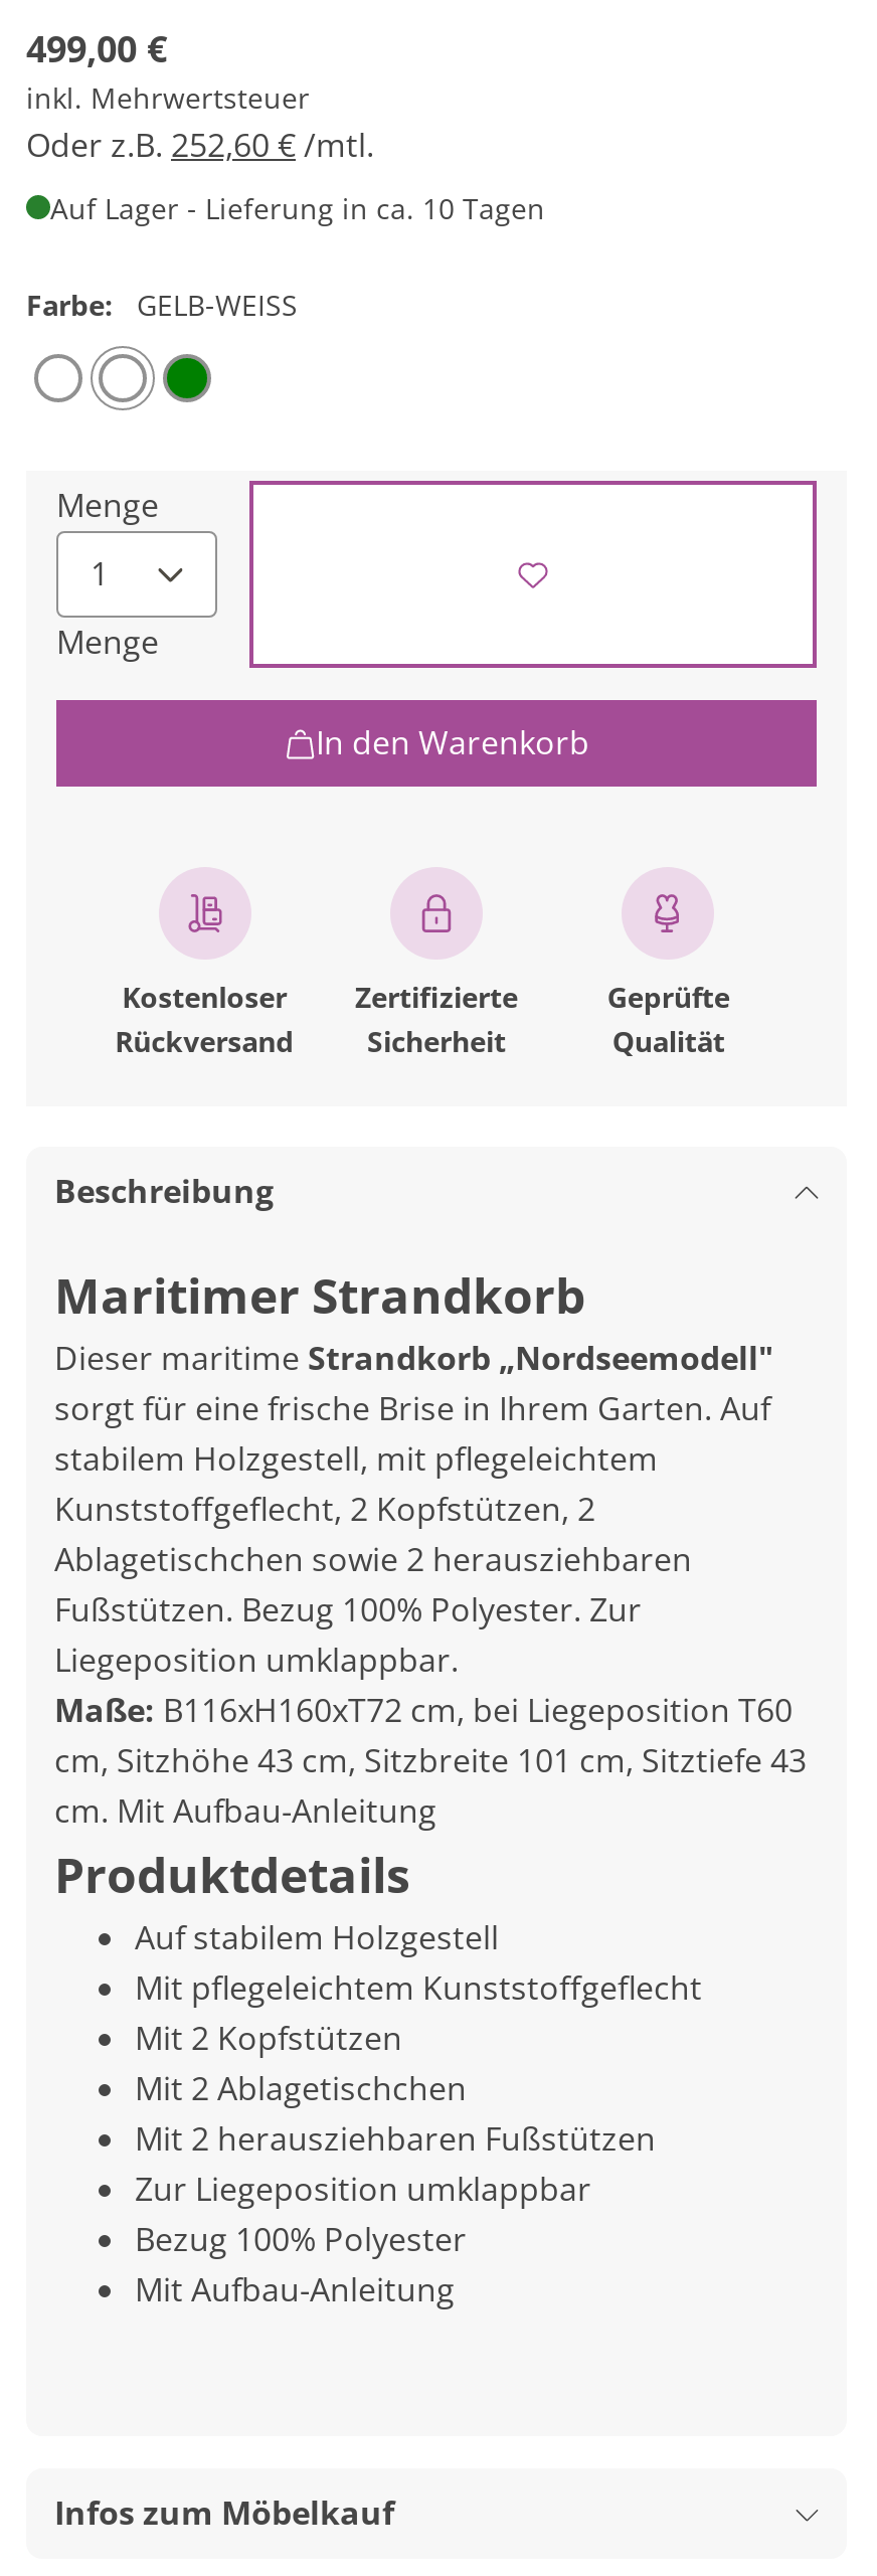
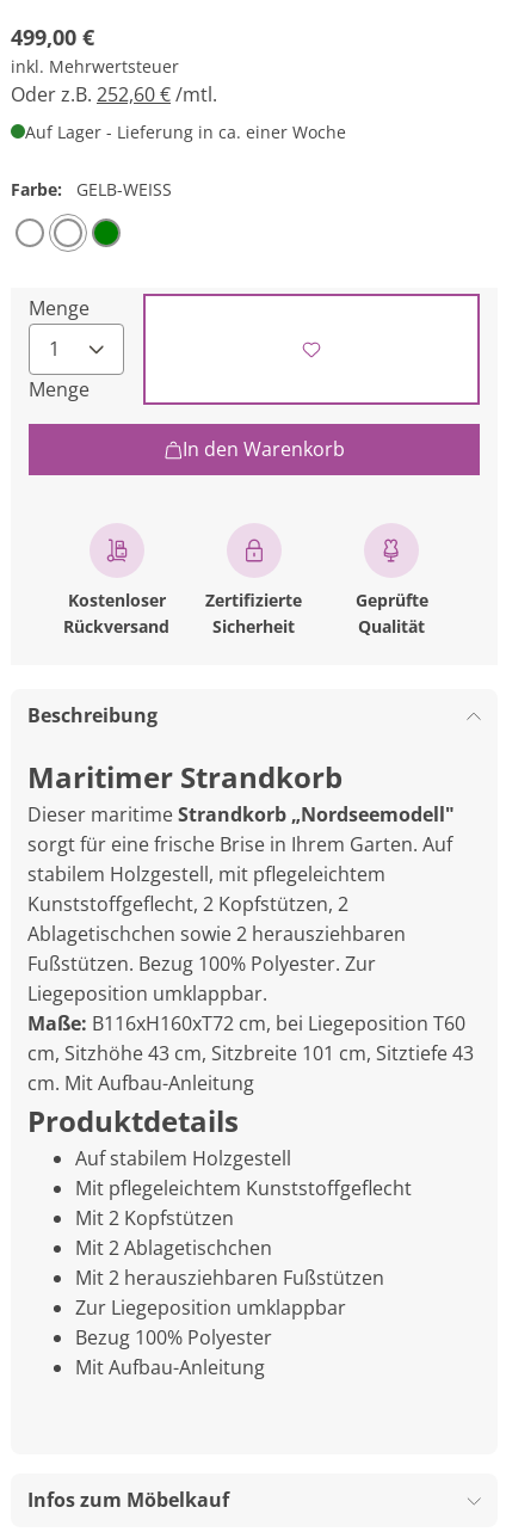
[50,189,545,227] Auf Lager - Lieferung in ca. 10 Tagen -> [25,121,346,143] Auf Lager - Lieferung in ca. einer Woche

